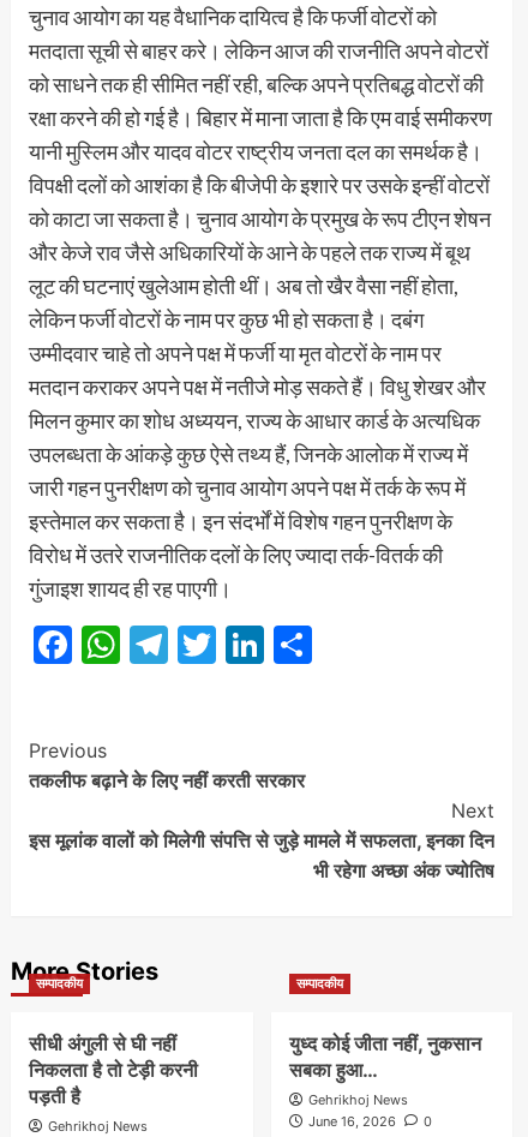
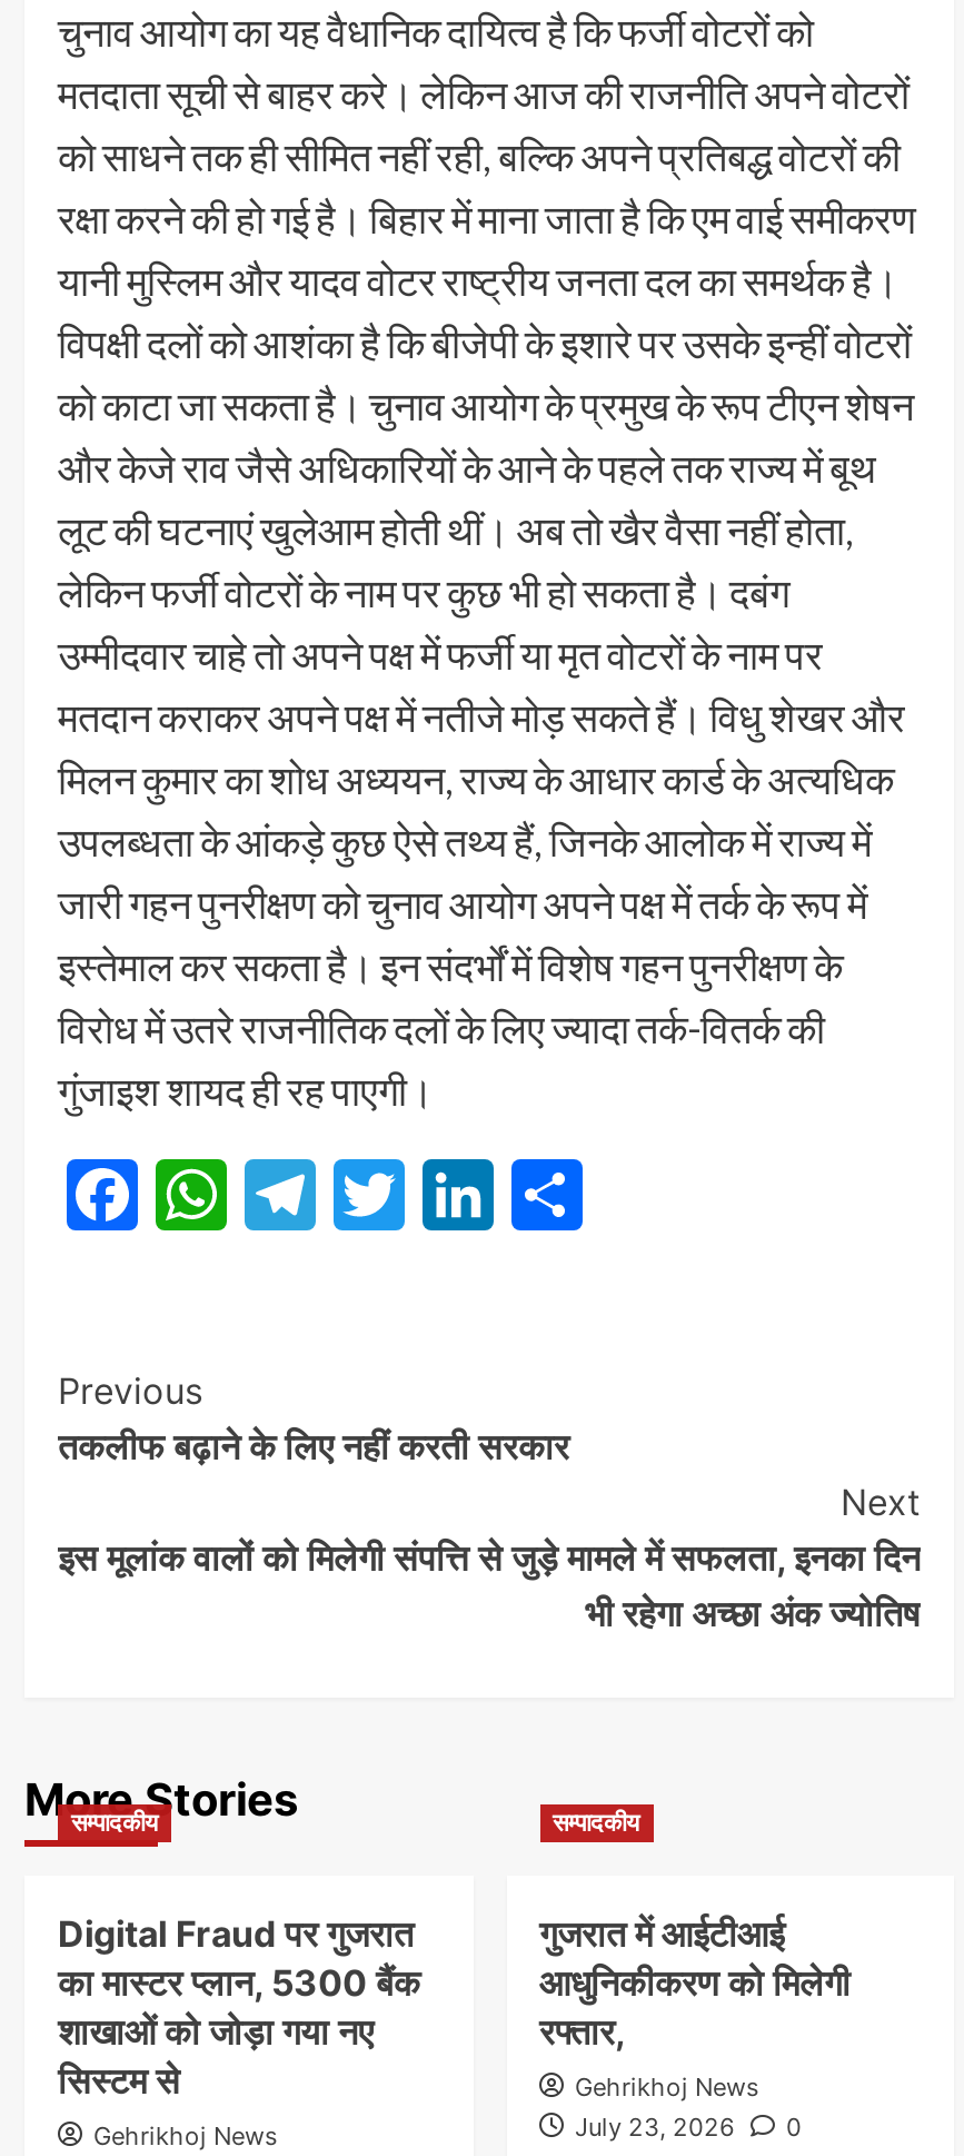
[29,1031,198,1108] सीधी अंगुली से घी नहीं | निकलता है तो टेड़ी करनी | पड़ती है -> [58,1910,420,2101] Digital Fraud पर गुजरात | का मास्टर प्लान, 5300 बैंक | शाखाओं को जोड़ा गया नए | सिस्टम से
[289,1031,481,1081] युध्द कोई जीता नहीं, नुकसान | सबका हुआ… -> [539,1910,851,2053] गुजरात में आईटीआई | आधुनिकीकरण को मिलेगी | रफ्तार,
[308,1112,431,1129] June 16, 2026 0 -> [575,2110,802,2142] July 23, 2026 0

